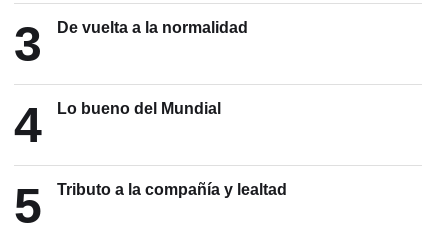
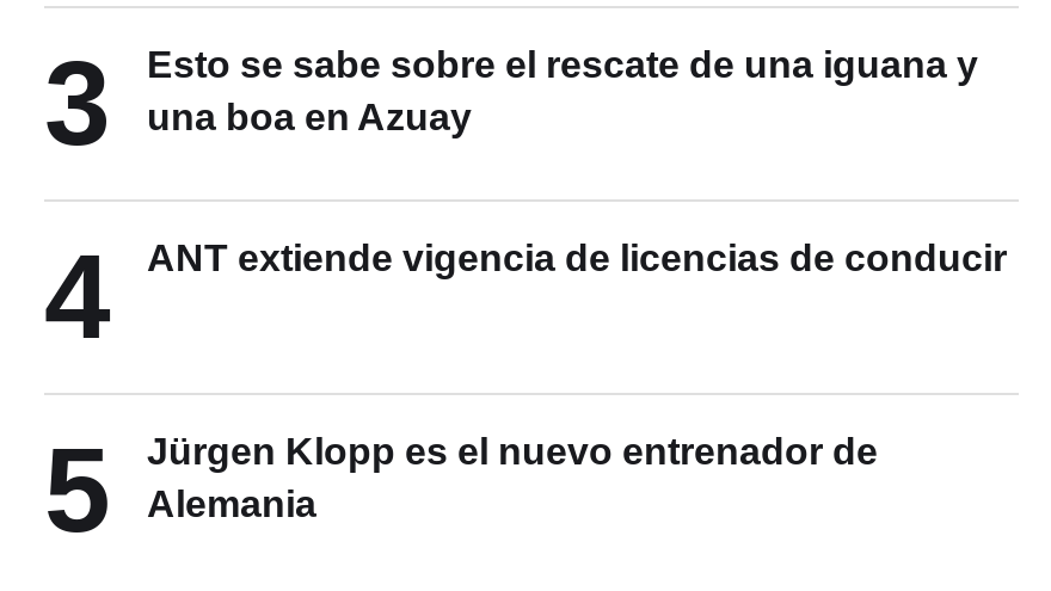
[57,19,248,36] De vuelta a la normalidad -> [147,43,978,136] Esto se sabe sobre el rescate de una iguana y | una boa en Azuay
[57,100,221,117] Lo bueno del Mundial -> [147,236,1007,277] ANT extiende vigencia de licencias de conducir
[57,181,287,198] Tributo a la compañía y lealtad -> [147,429,878,522] Jürgen Klopp es el nuevo entrenador de | Alemania

